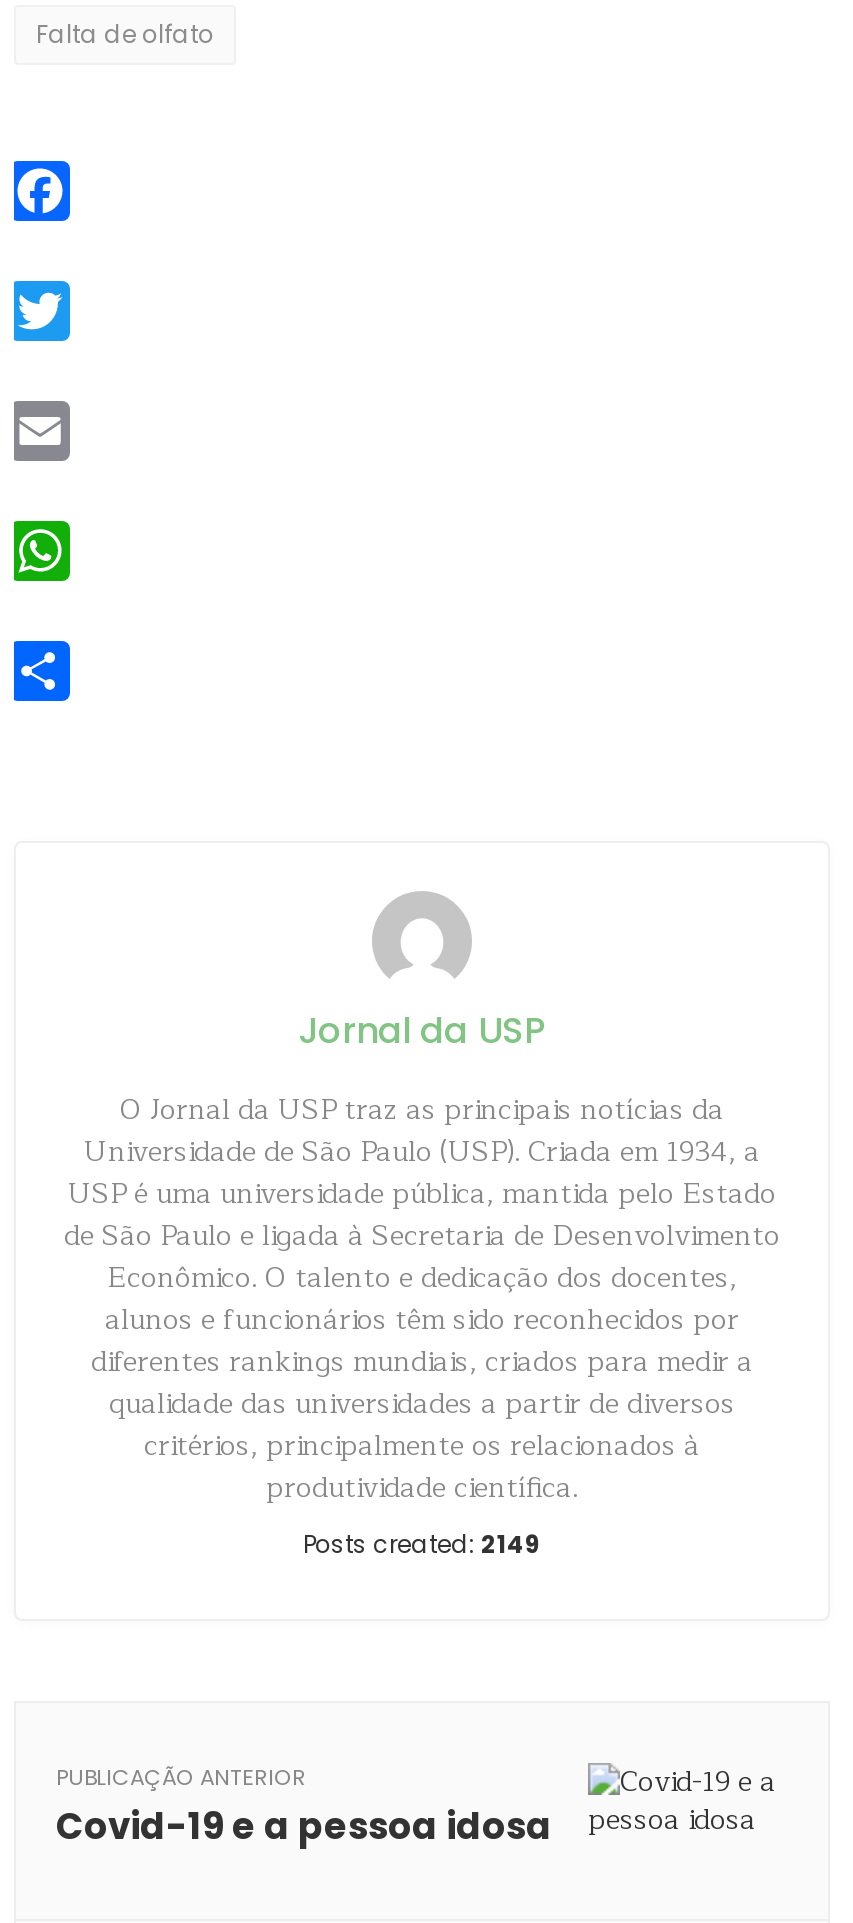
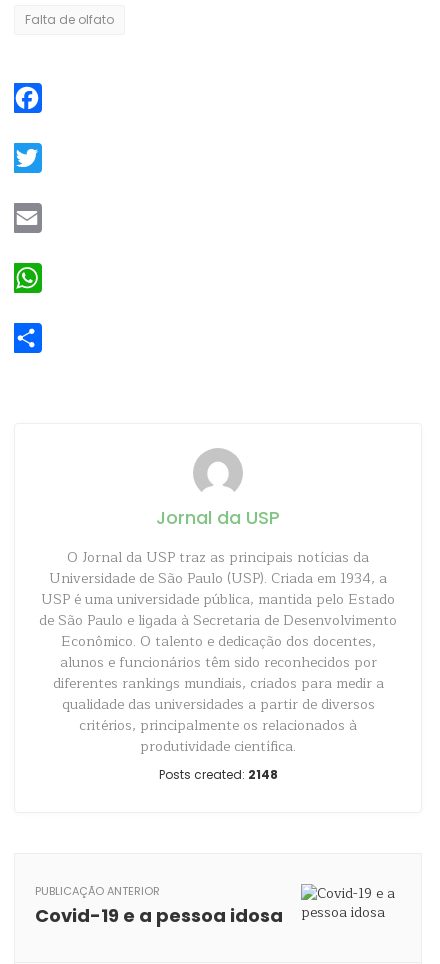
[303,1527,541,1561] Posts created: 2149 -> [158,766,277,783] Posts created: 2148

